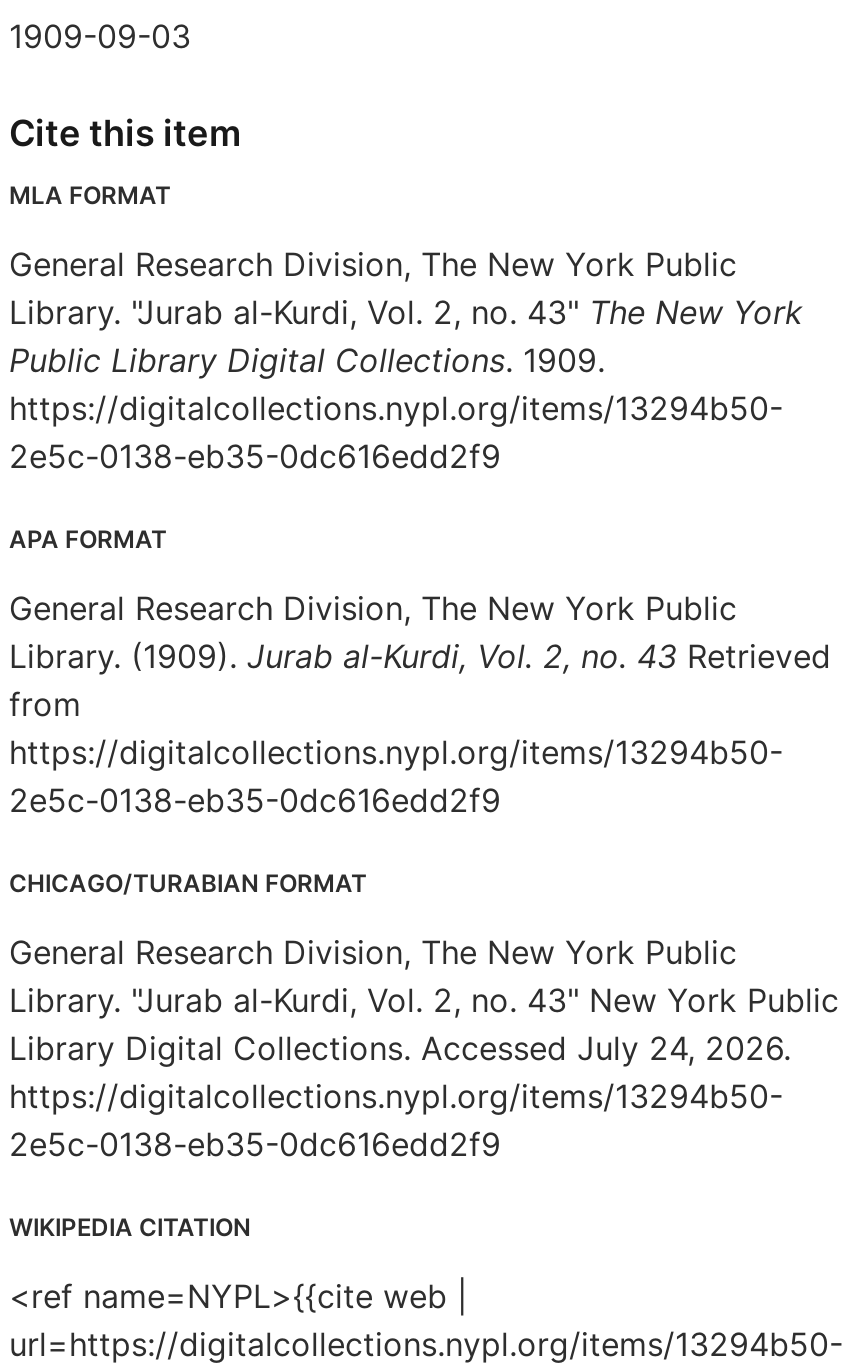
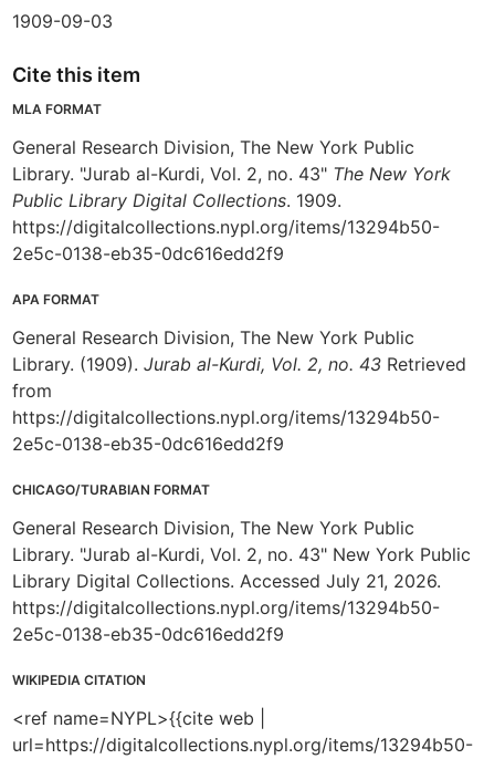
[9,1028,791,1068] Library Digital Collections. Accessed July 24, 2026. -> [12,570,441,592] Library Digital Collections. Accessed July 21, 2026.

